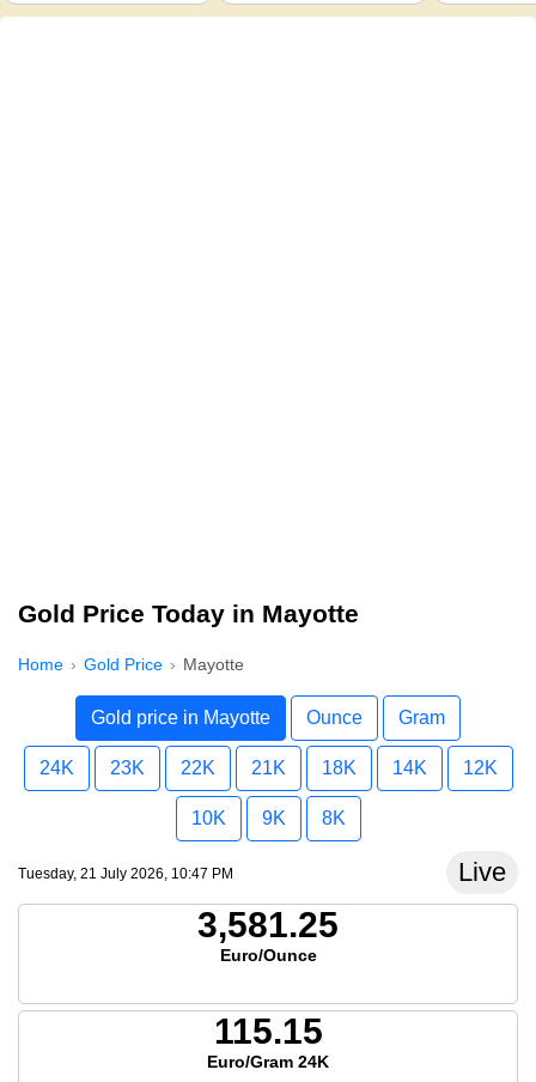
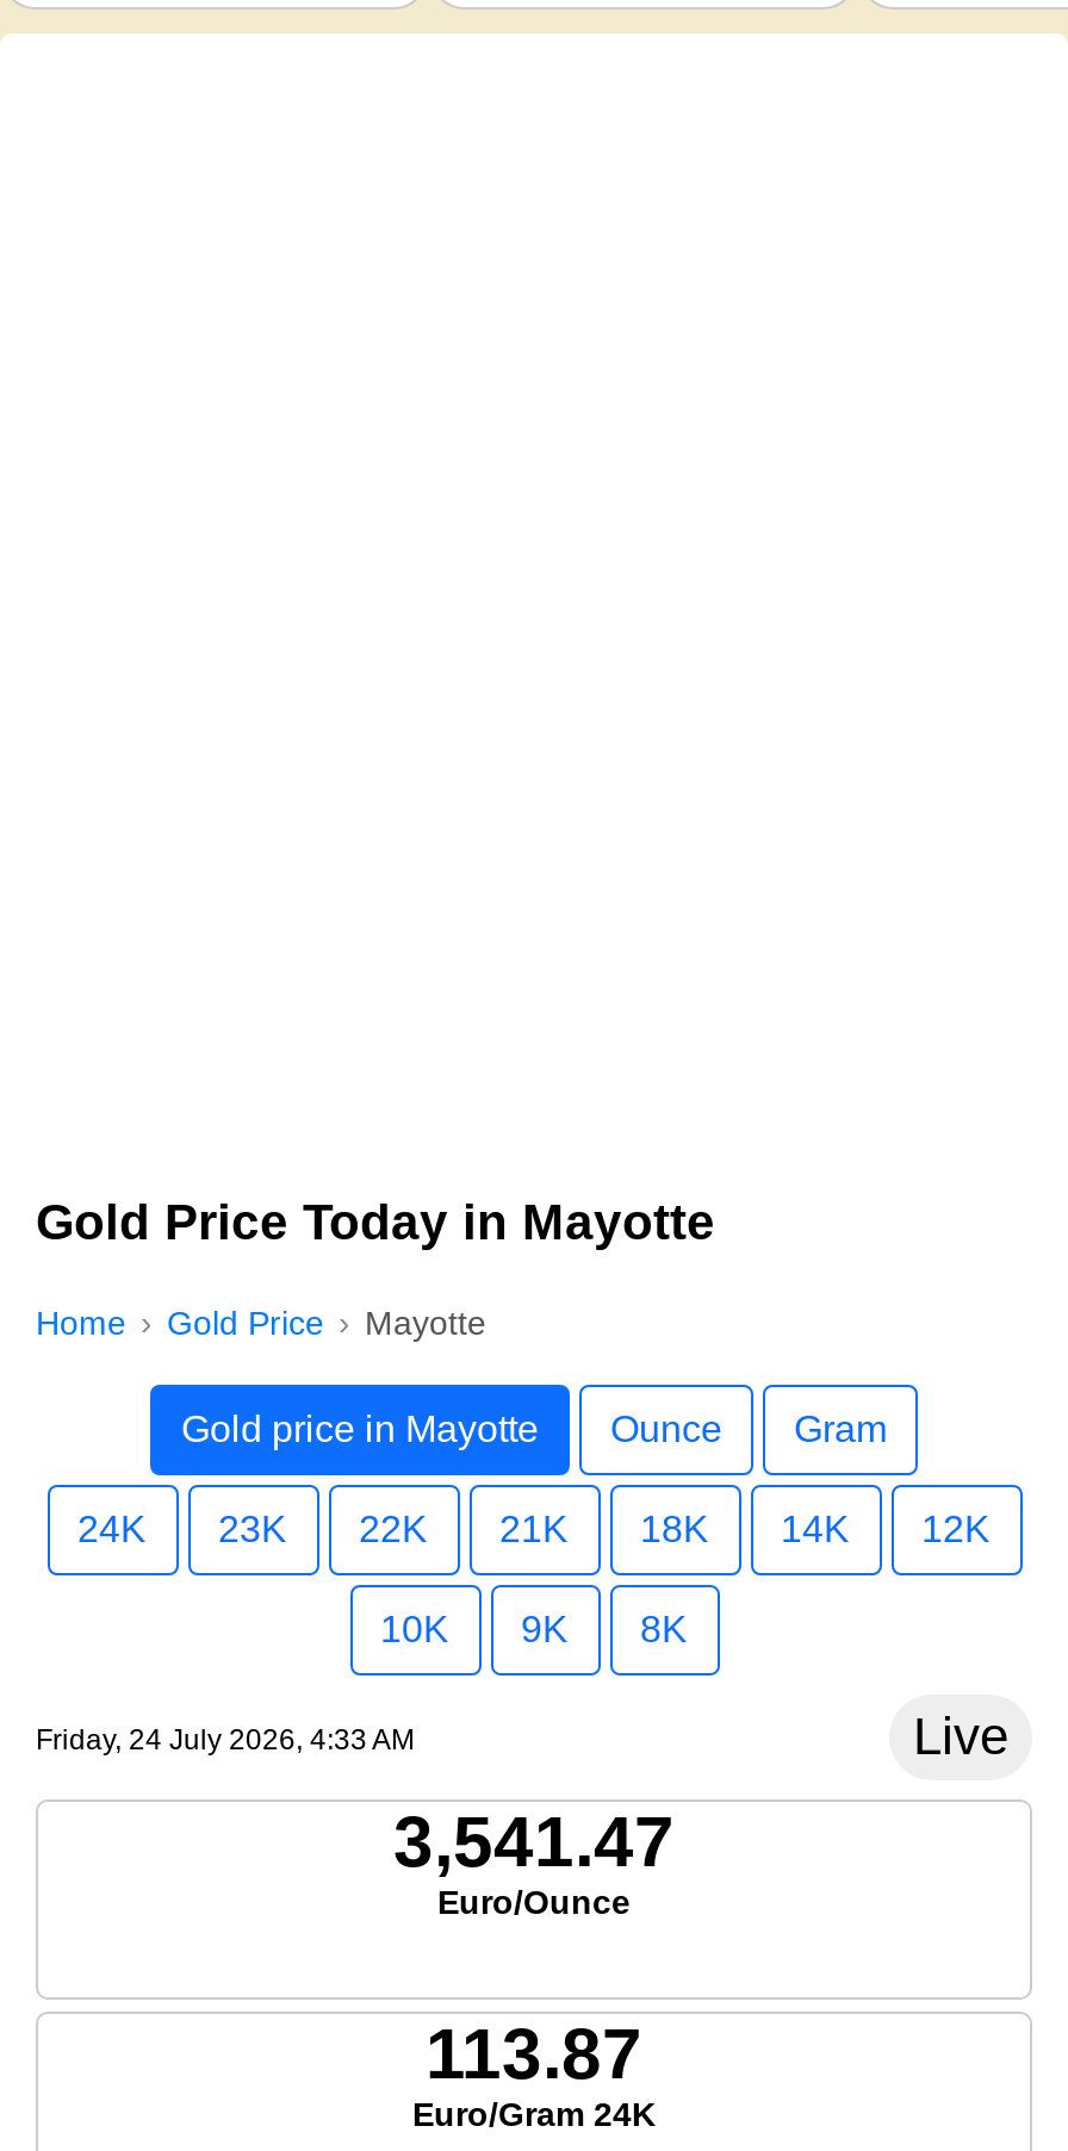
[18,865,233,882] Tuesday, 21 July 2026, 10:47 PM -> [36,1723,415,1756] Friday, 24 July 2026, 4:33 AM
[197,905,339,944] 3,581.25 -> [393,1801,675,1880] 3,541.47
[214,1011,322,1051] 115.15 -> [426,2013,642,2092] 113.87

